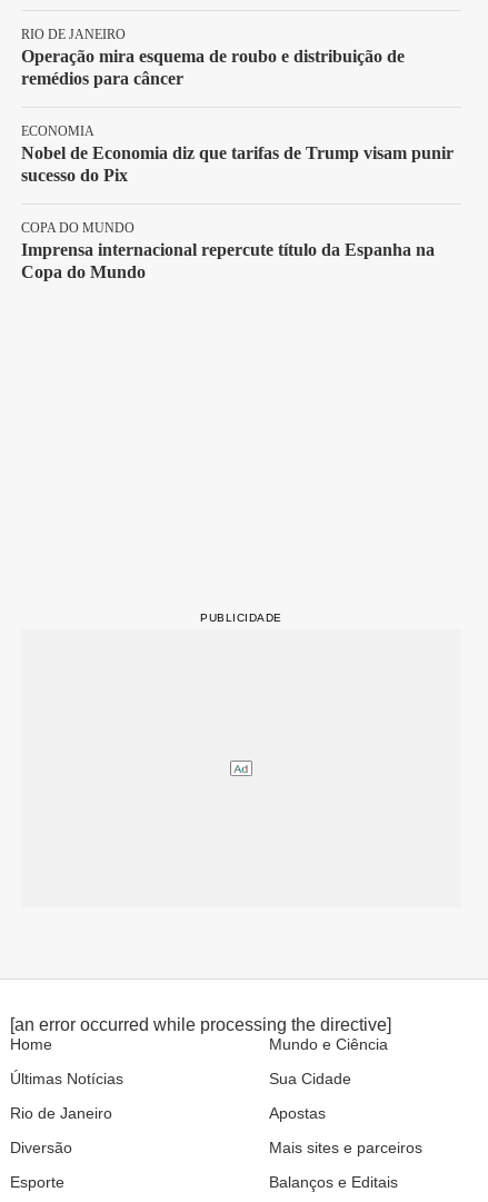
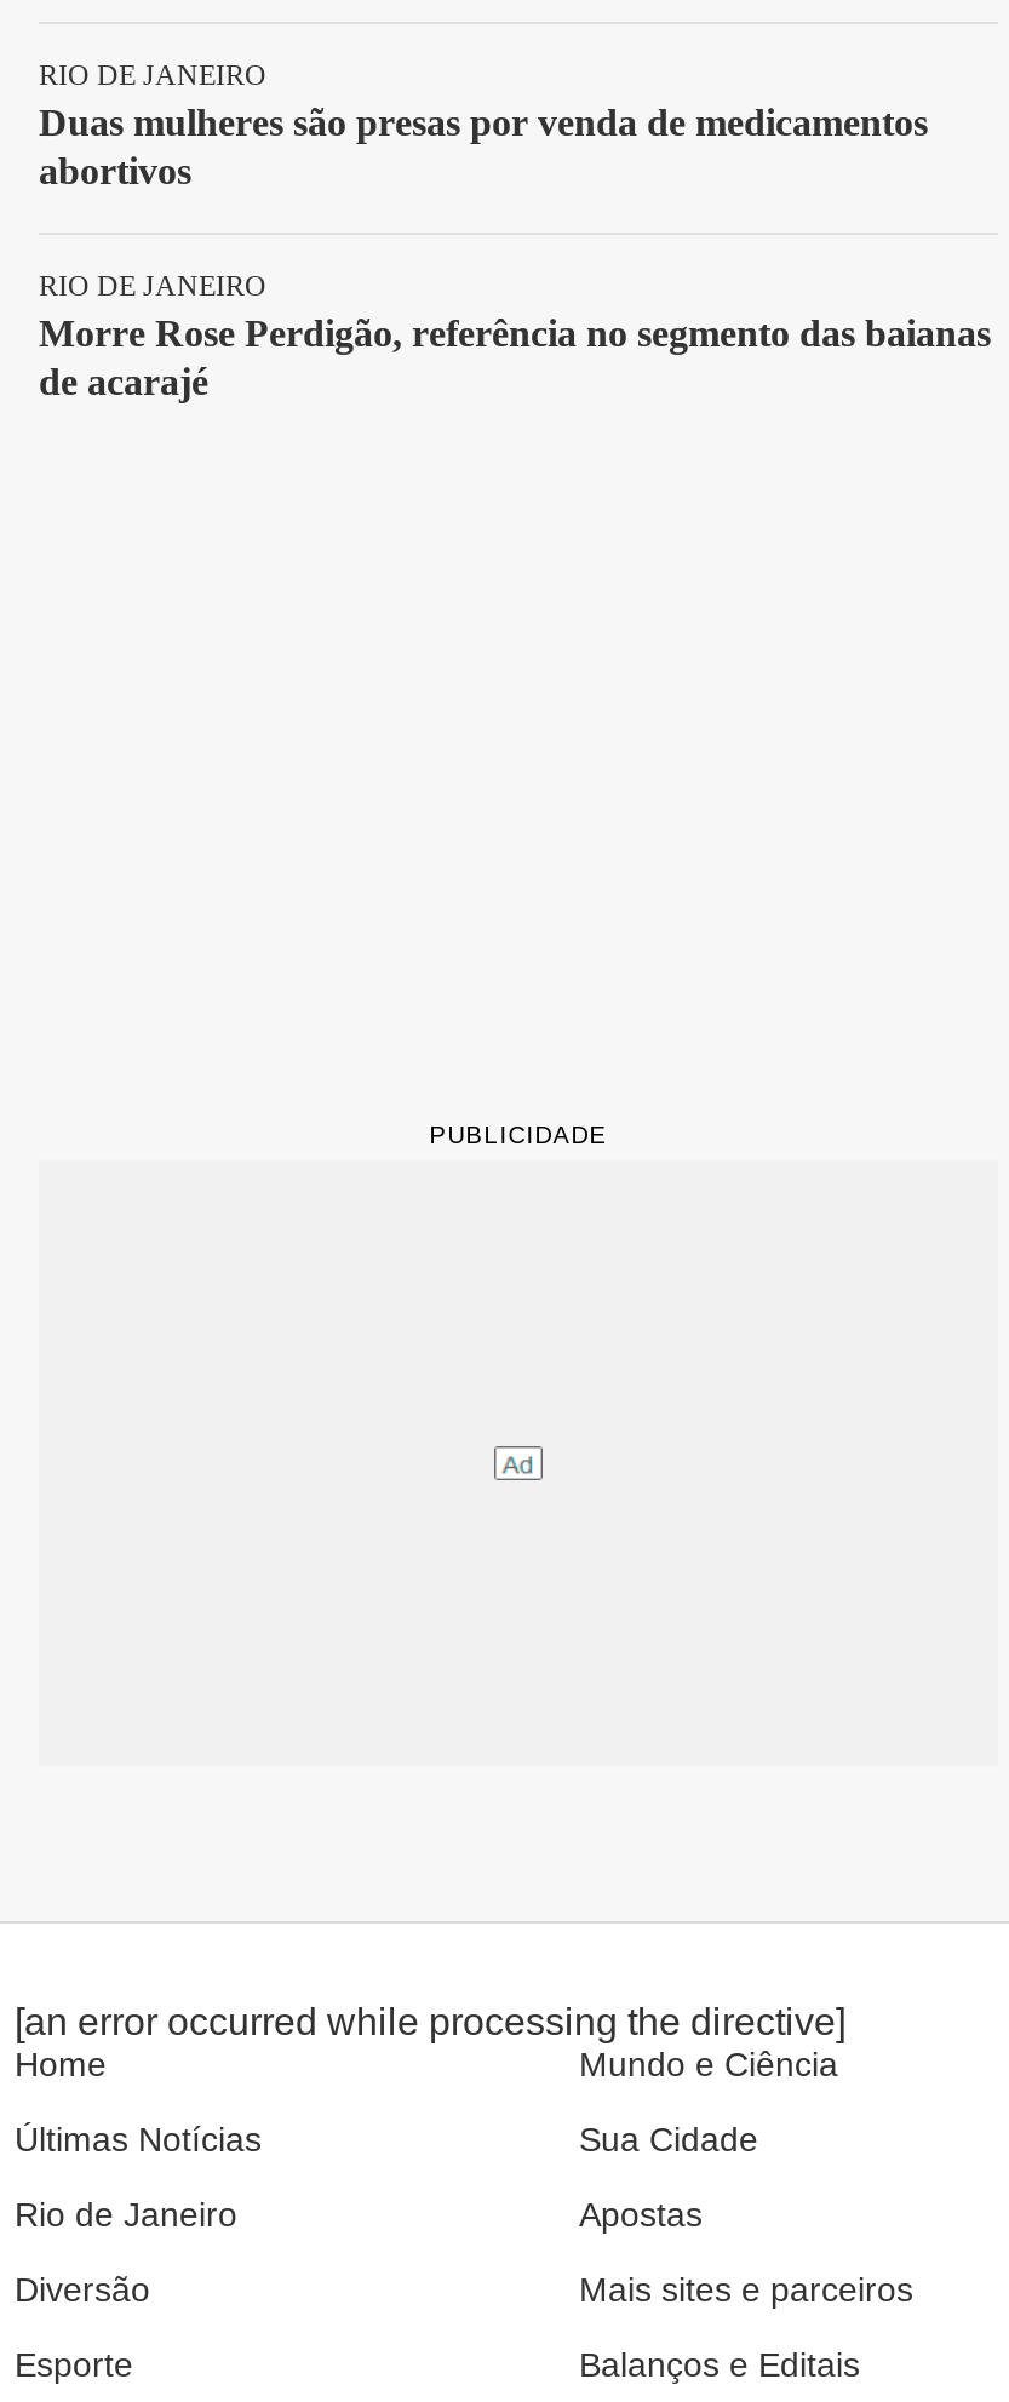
[21,47,454,281] Operação mira esquema de roubo e distribuição de | remédios para câncer | ECONOMIA | Nobel de Economia diz que tarifas de Trump visam punir | sucesso do Pix | COPA DO MUNDO | Imprensa internacional repercute título da Espanha na | Copa do Mundo -> [39,102,991,402] Duas mulheres são presas por venda de medicamentos | abortivos | RIO DE JANEIRO | Morre Rose Perdigão, referência no segmento das baianas | de acarajé

